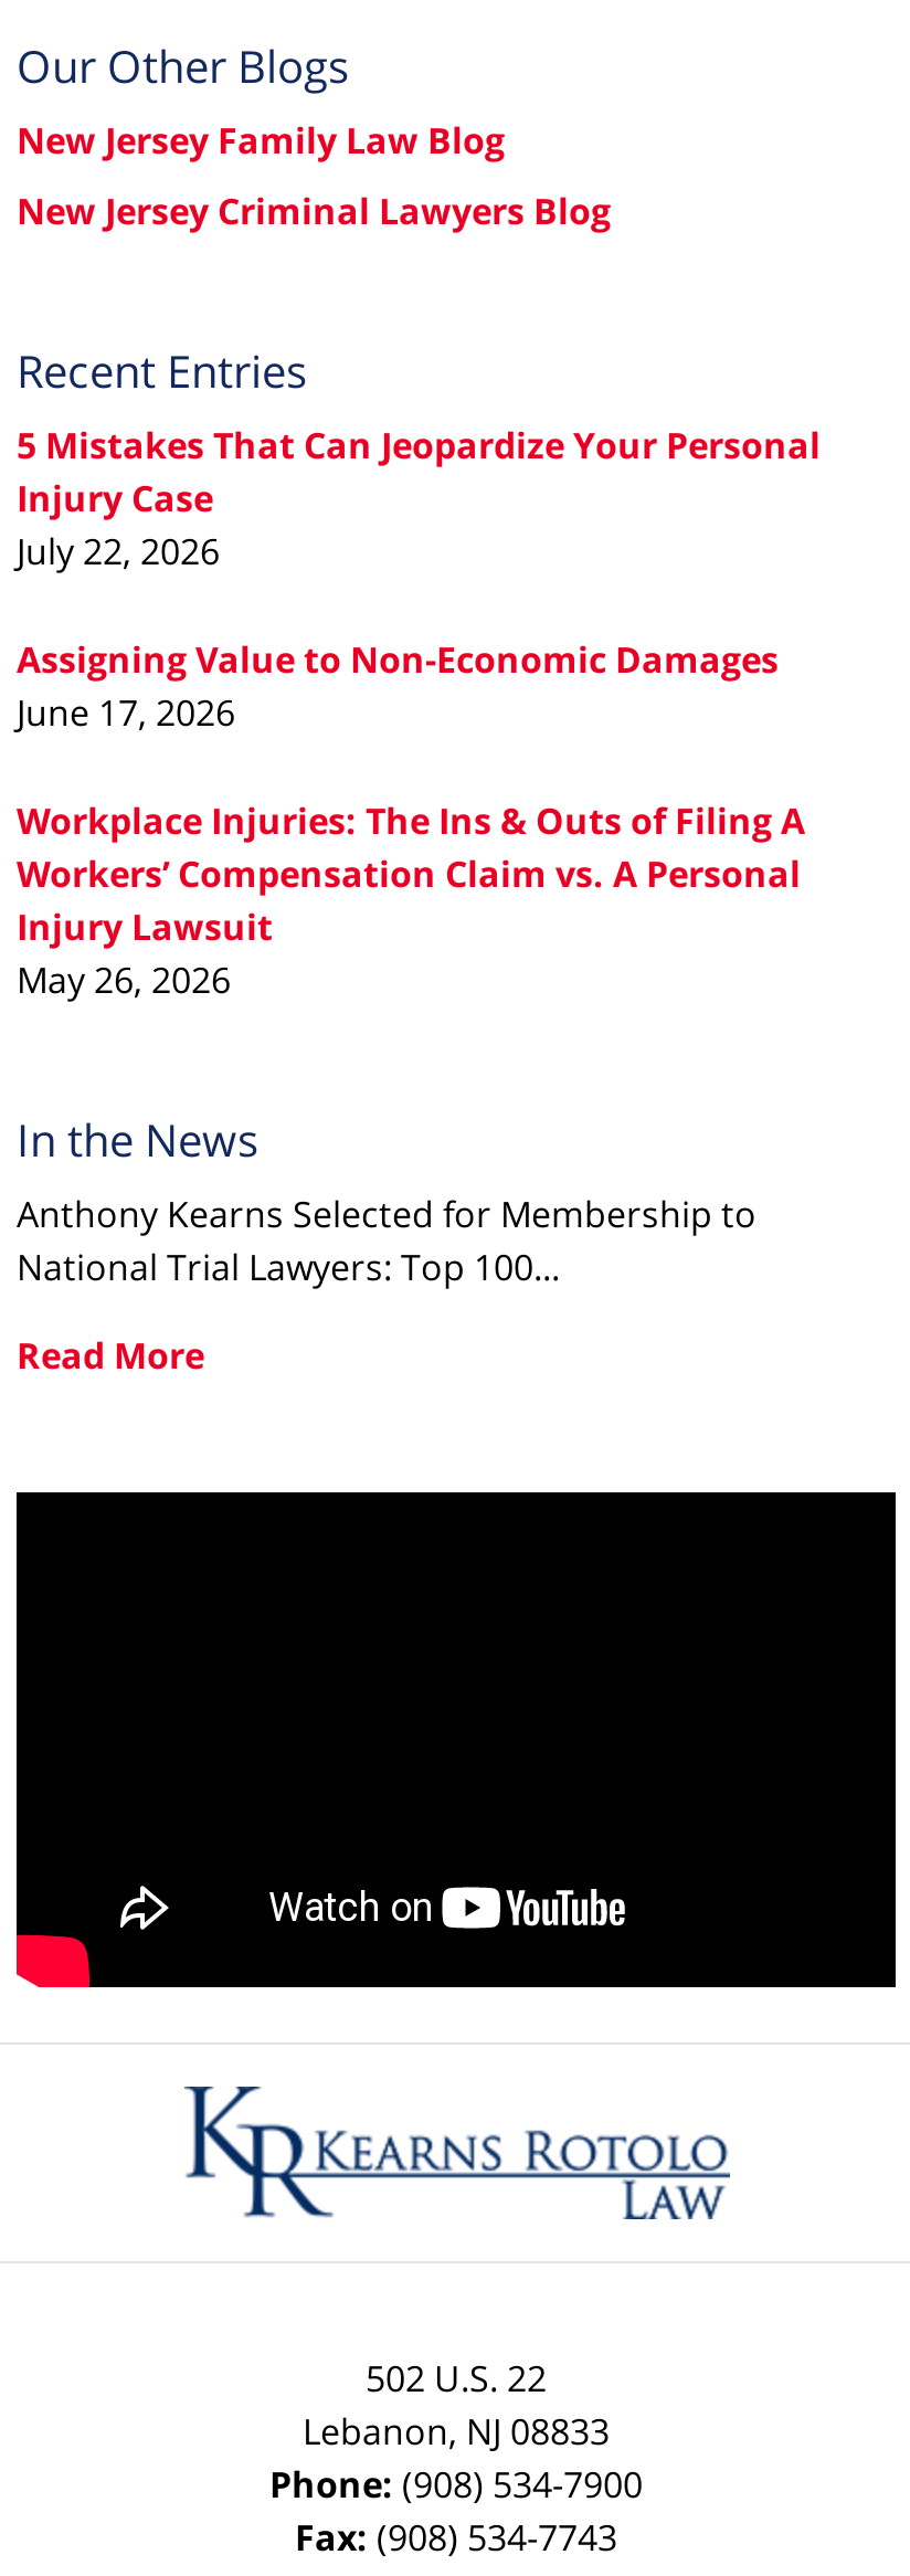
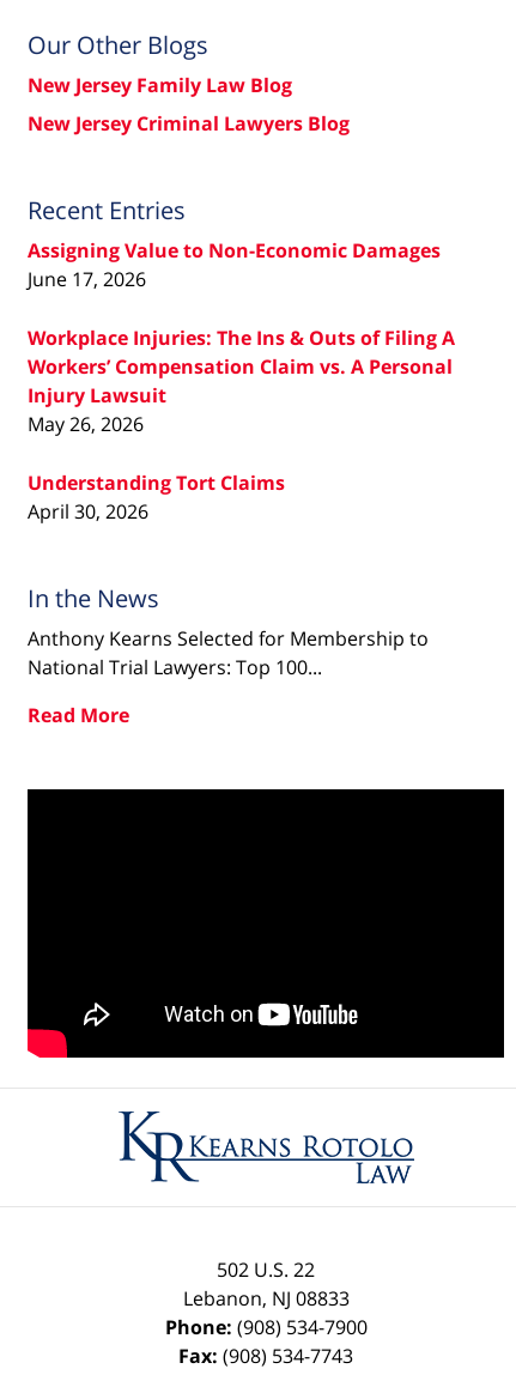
[17,421,821,576] 5 Mistakes That Can Jeopardize Your Personal | Injury Case | July 22, 2026 -> none
moved [17,635,805,1004] -> [28,237,455,437]: Assigning Value to Non-Economic Damages | June 17, 2026 | Workplace Injuries: The Ins & Outs of Filing A | Workers’ Compensation Claim vs. A Personal | Injury Lawsuit | May 26, 2026
none -> [28,470,285,525] Understanding Tort Claims | April 30, 2026

